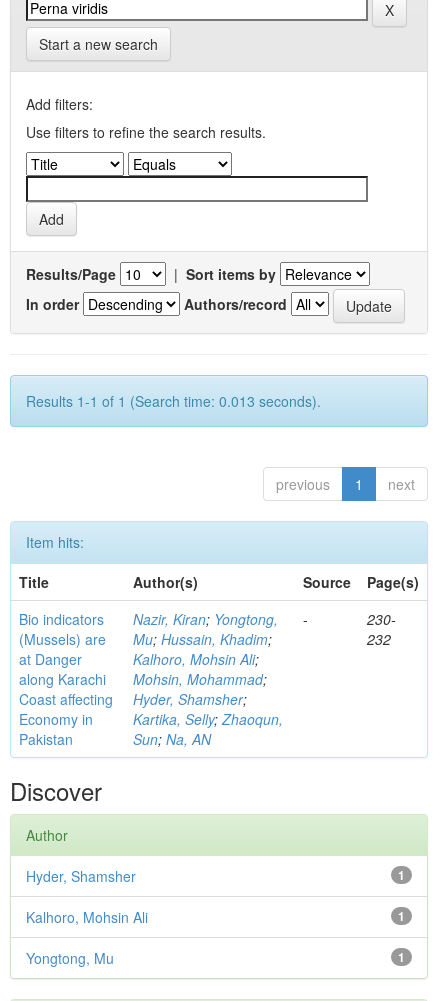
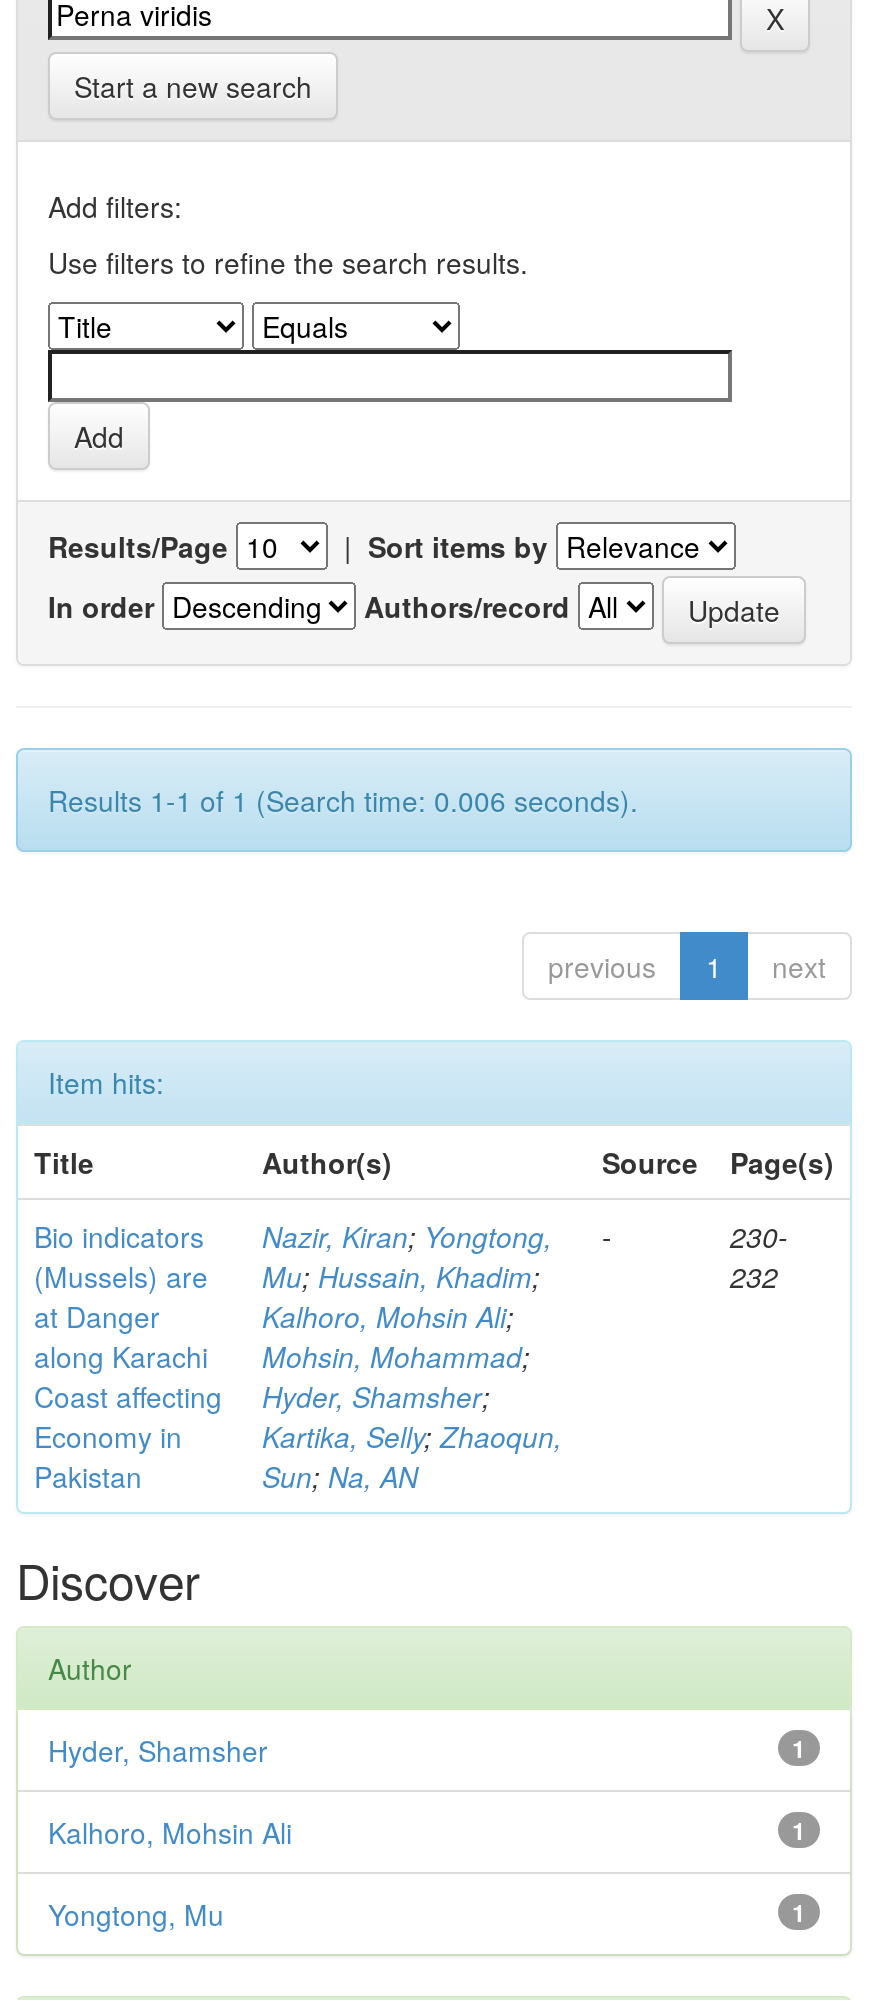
[26,391,321,411] Results 1-1 of 1 (Search time: 0.013 seconds). -> [48,780,638,820] Results 1-1 of 1 (Search time: 0.006 seconds).

